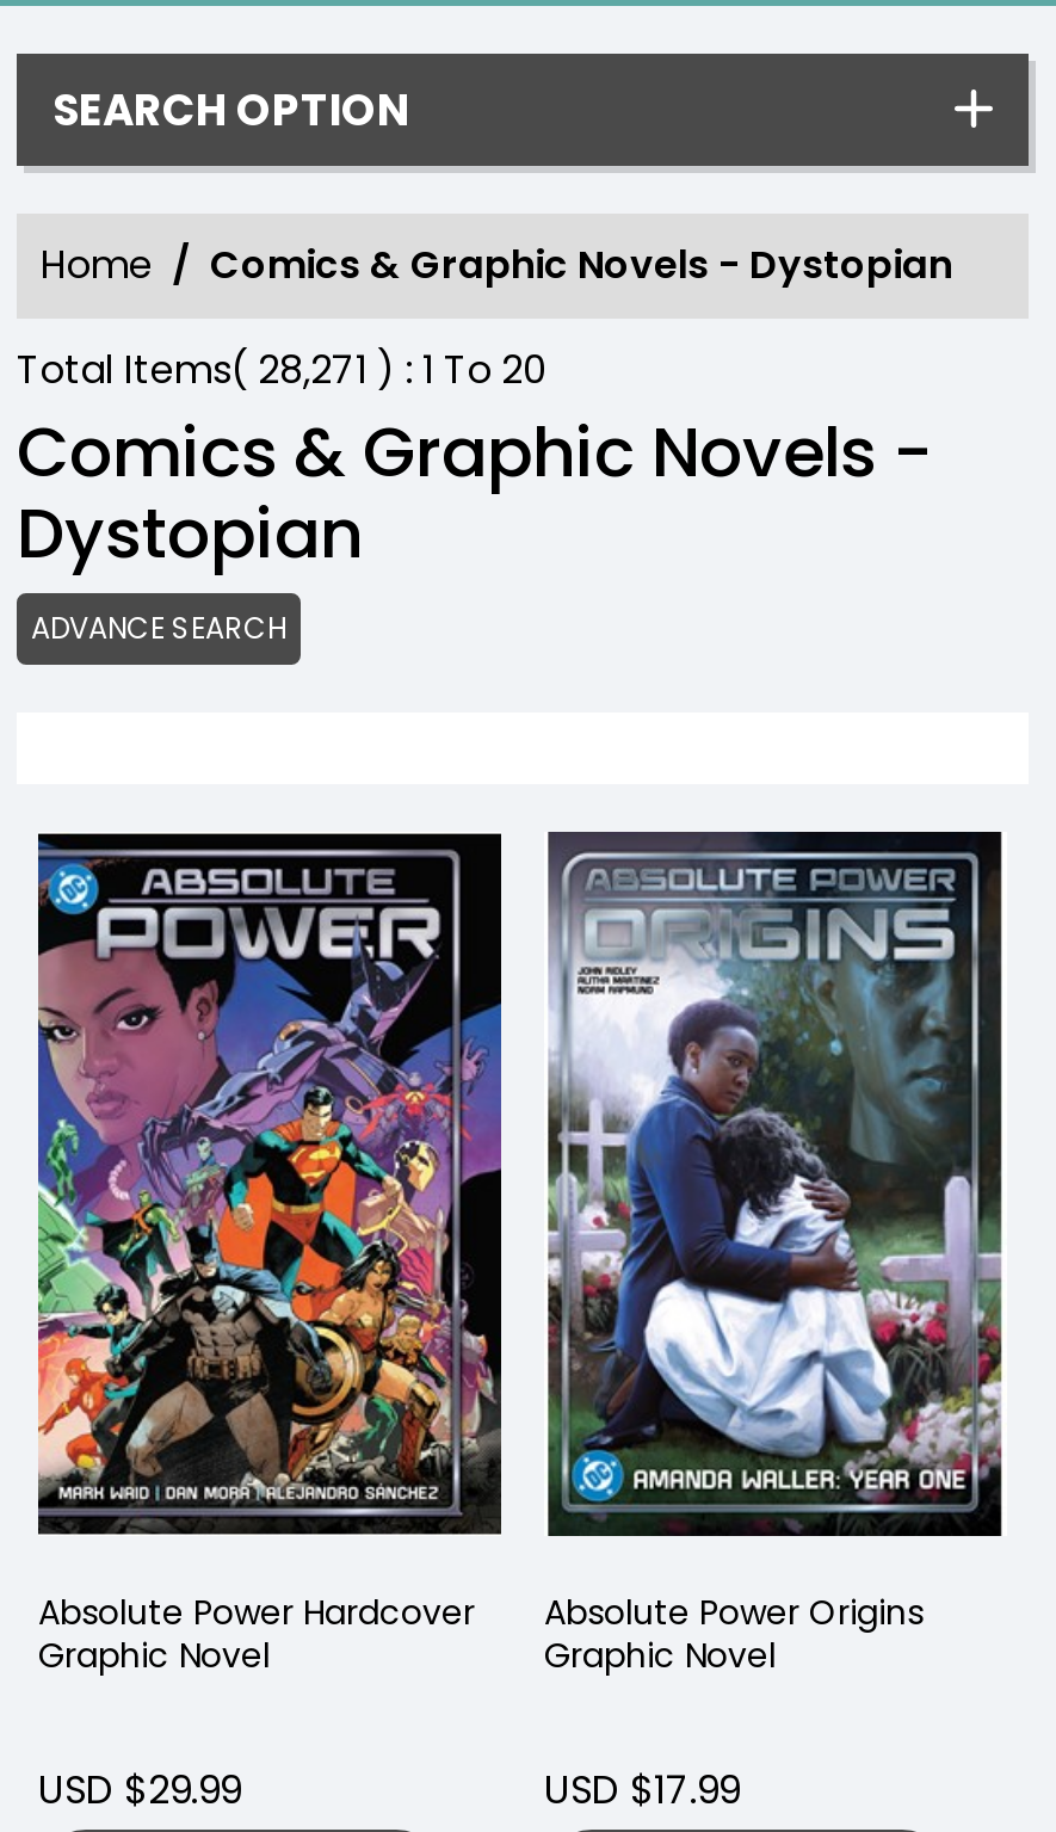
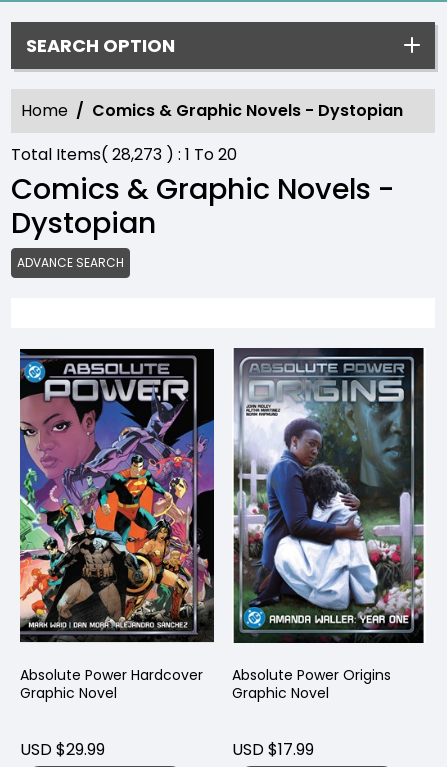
[17,342,546,397] Total Items(28,271) : 1 To 20 -> [11,143,237,166] Total Items(28,273) : 1 To 20

